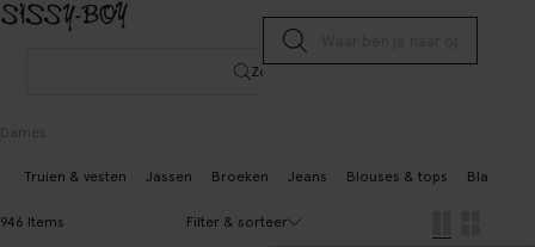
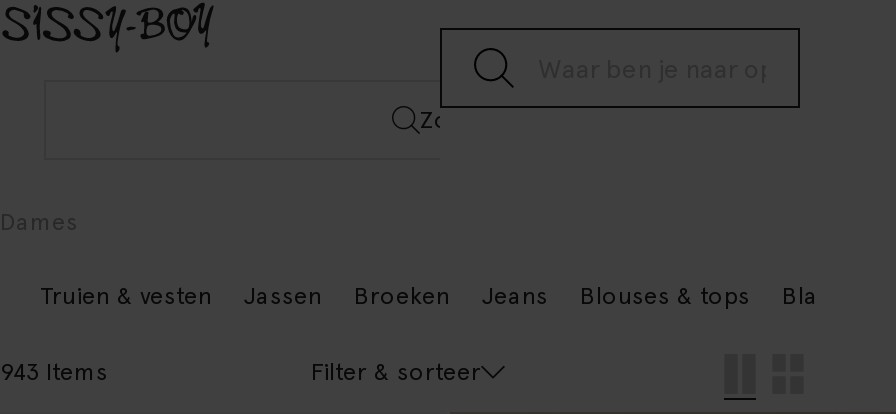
[0,214,64,230] 946 Items -> [0,358,108,386] 943 Items

